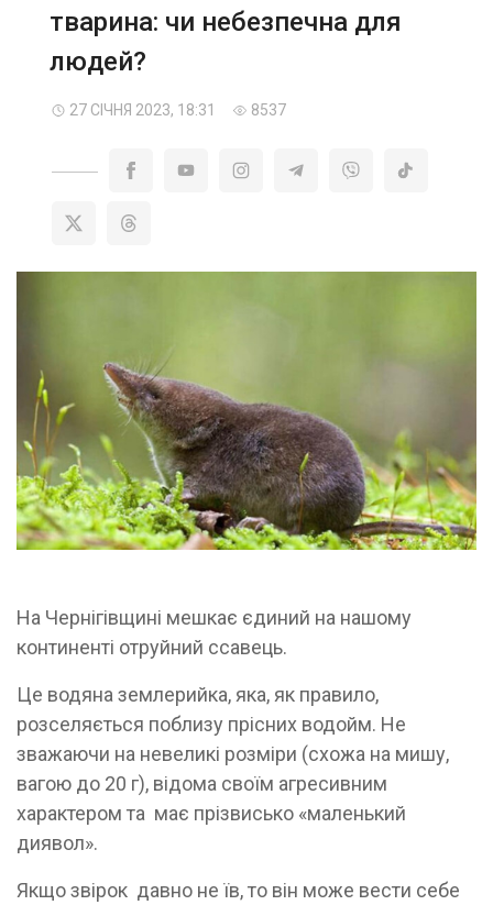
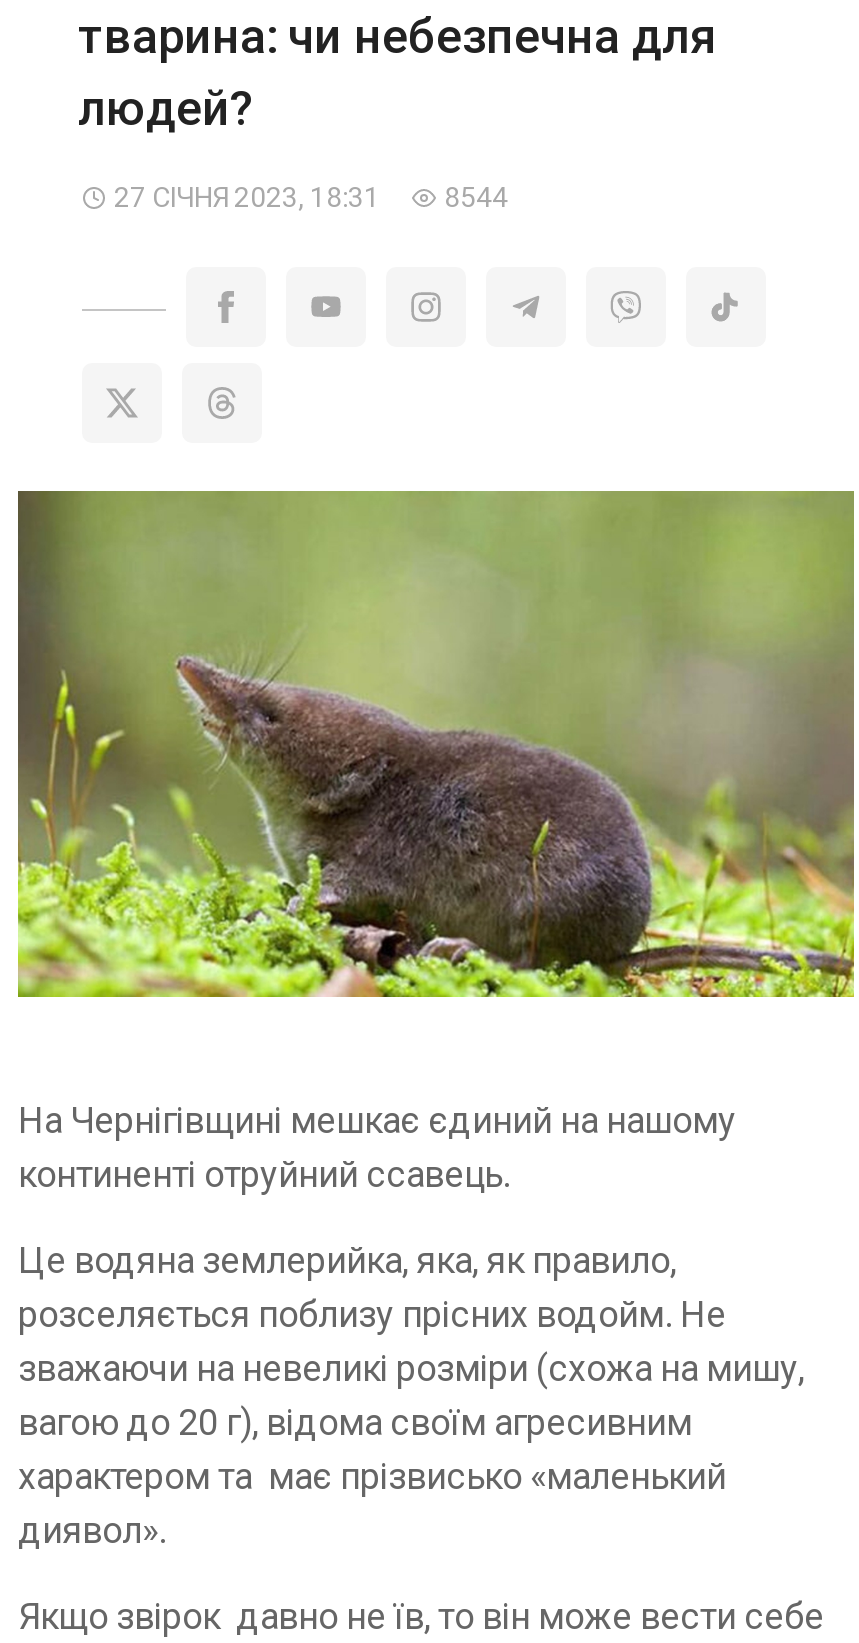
[69,101,286,119] 27 СІЧНЯ 2023, 18:31 8537 -> [114,181,508,213] 27 СІЧНЯ 2023, 18:31 8544

